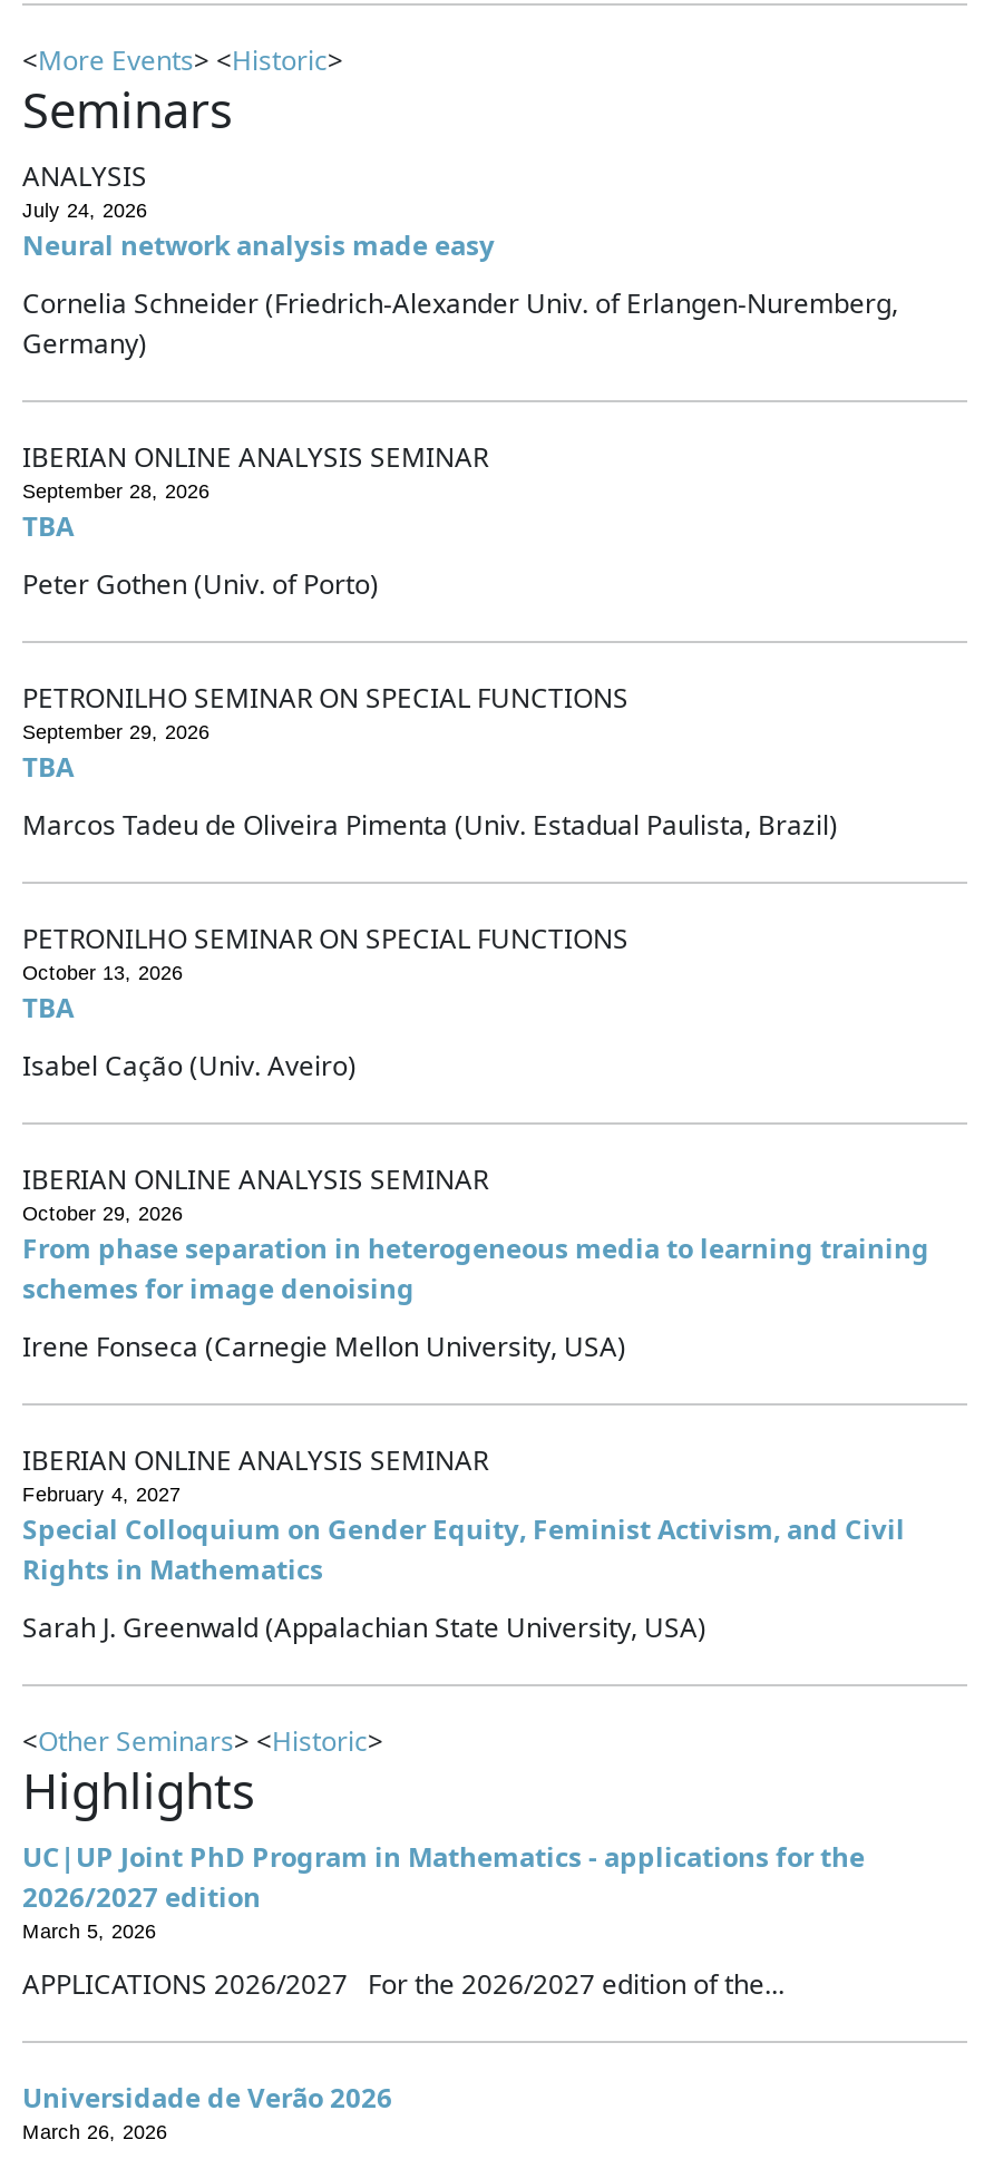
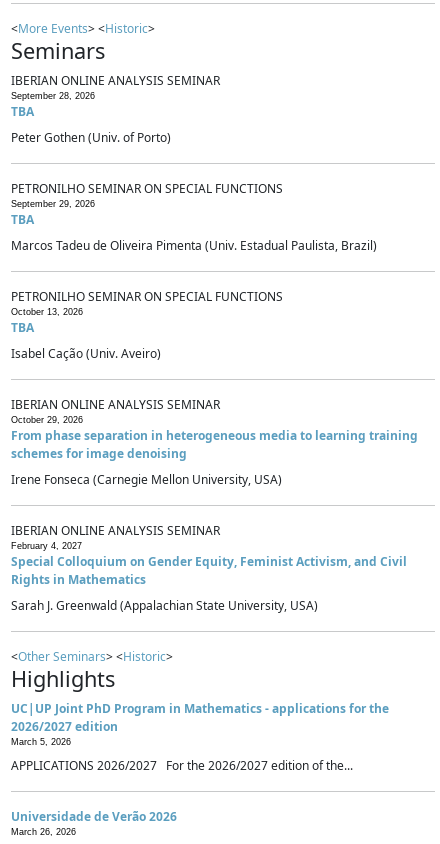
[22,158,898,363] ANALYSIS | July 24, 2026 | Neural network analysis made easy | Cornelia Schneider (Friedrich-Alexander Univ. of Erlangen-Nuremberg, | Germany) -> none

